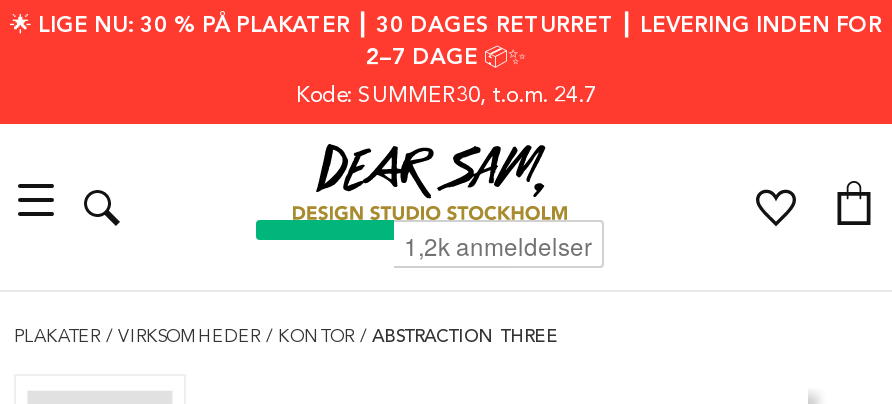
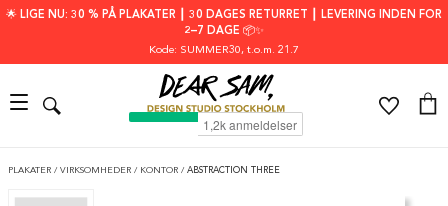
[296,80,596,108] Kode: SUMMER30, t.o.m. 24.7 -> [149,42,299,56] Kode: SUMMER30, t.o.m. 21.7

